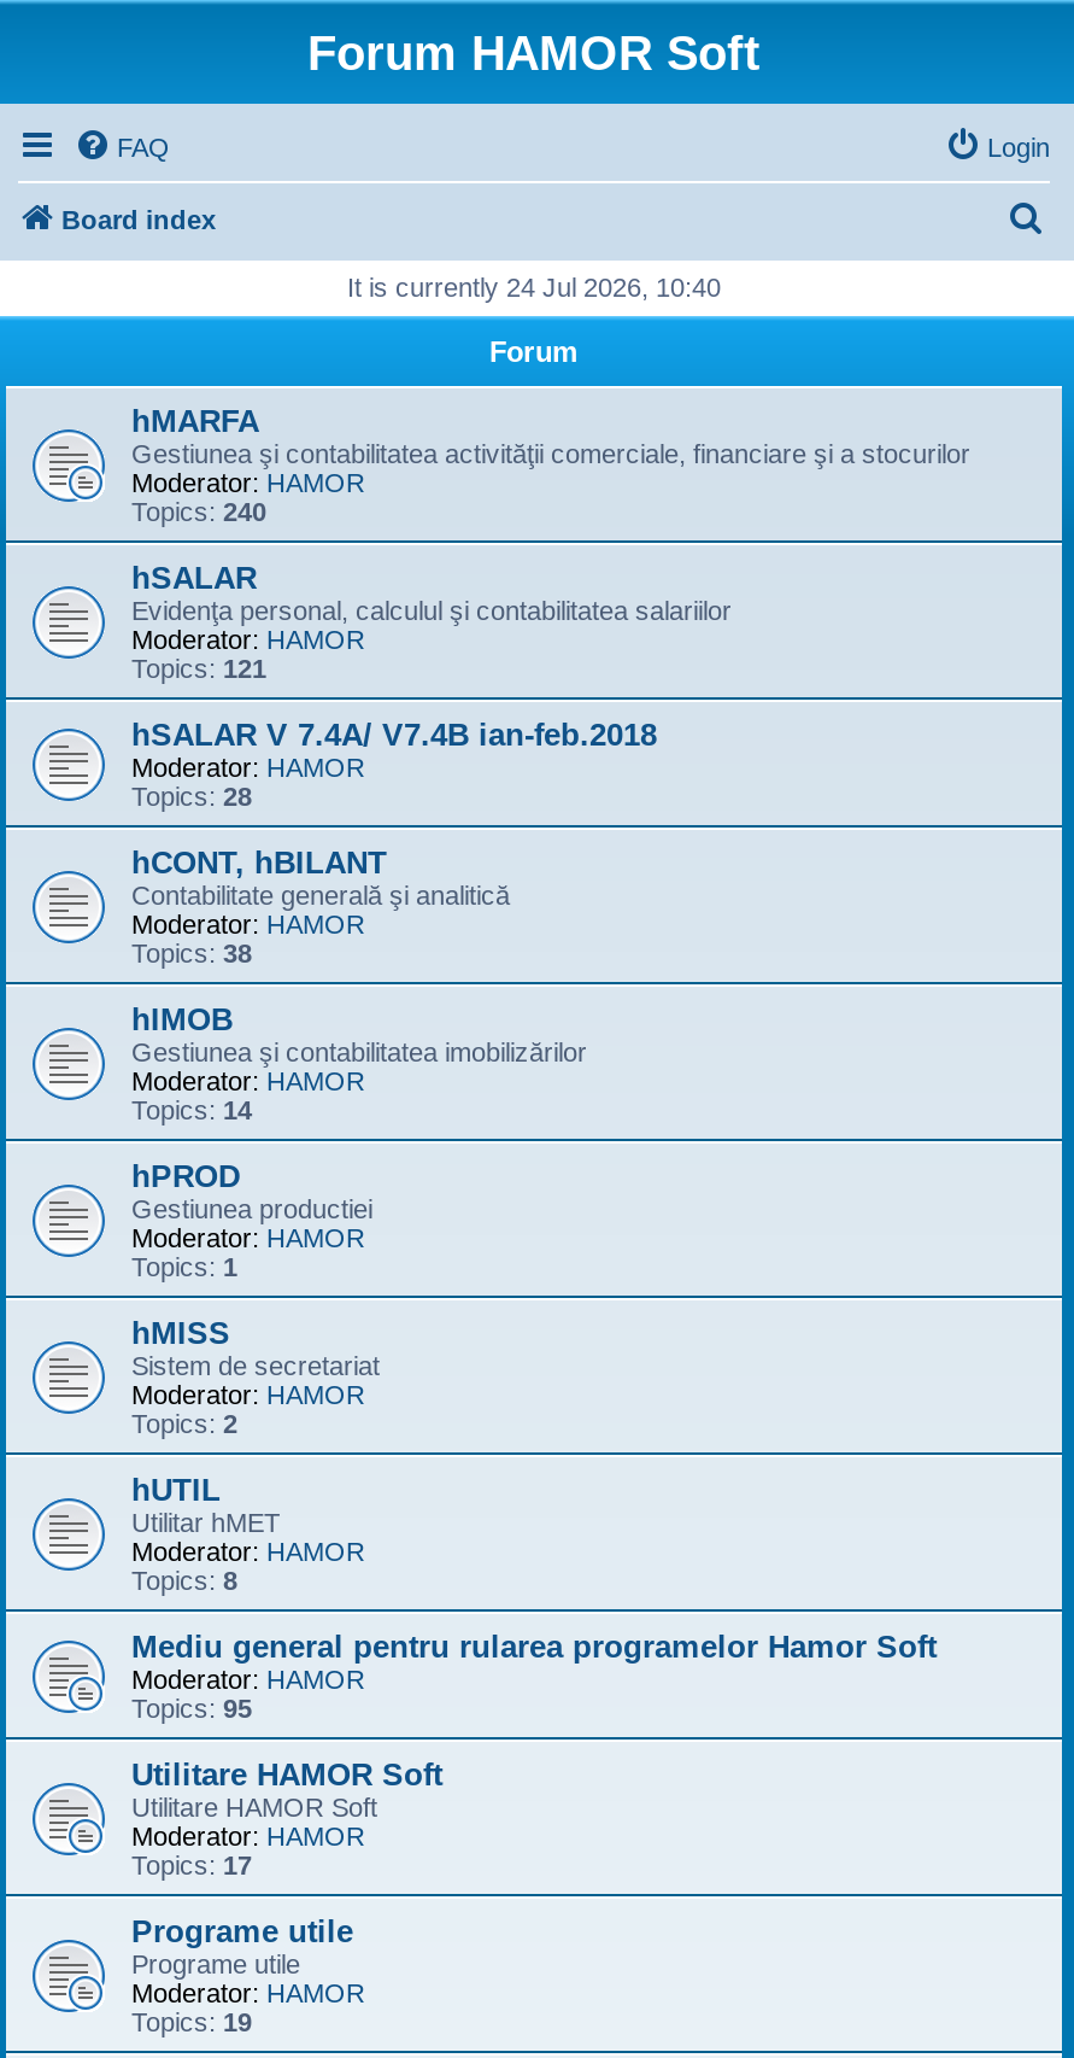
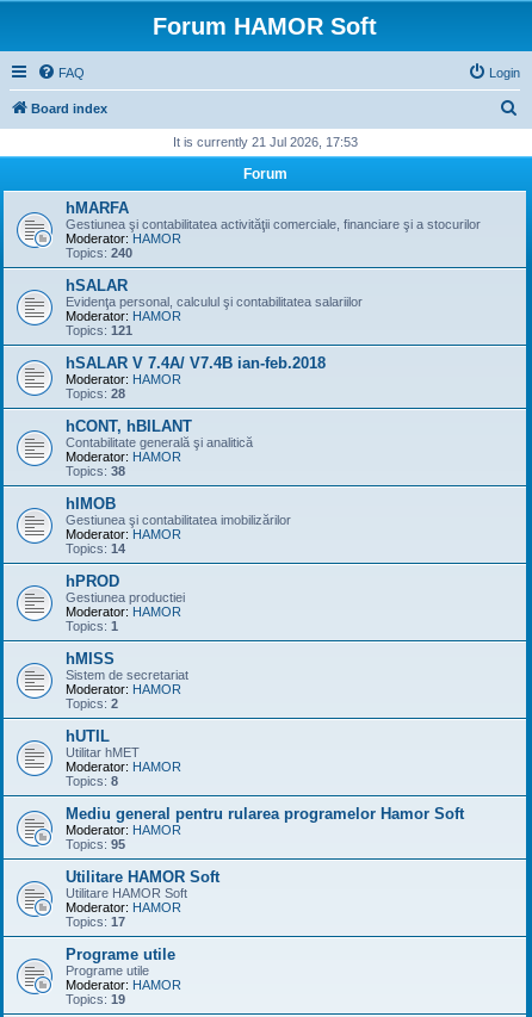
[347,273,721,302] It is currently 24 Jul 2026, 10:40 -> [172,135,357,149] It is currently 21 Jul 2026, 17:53

